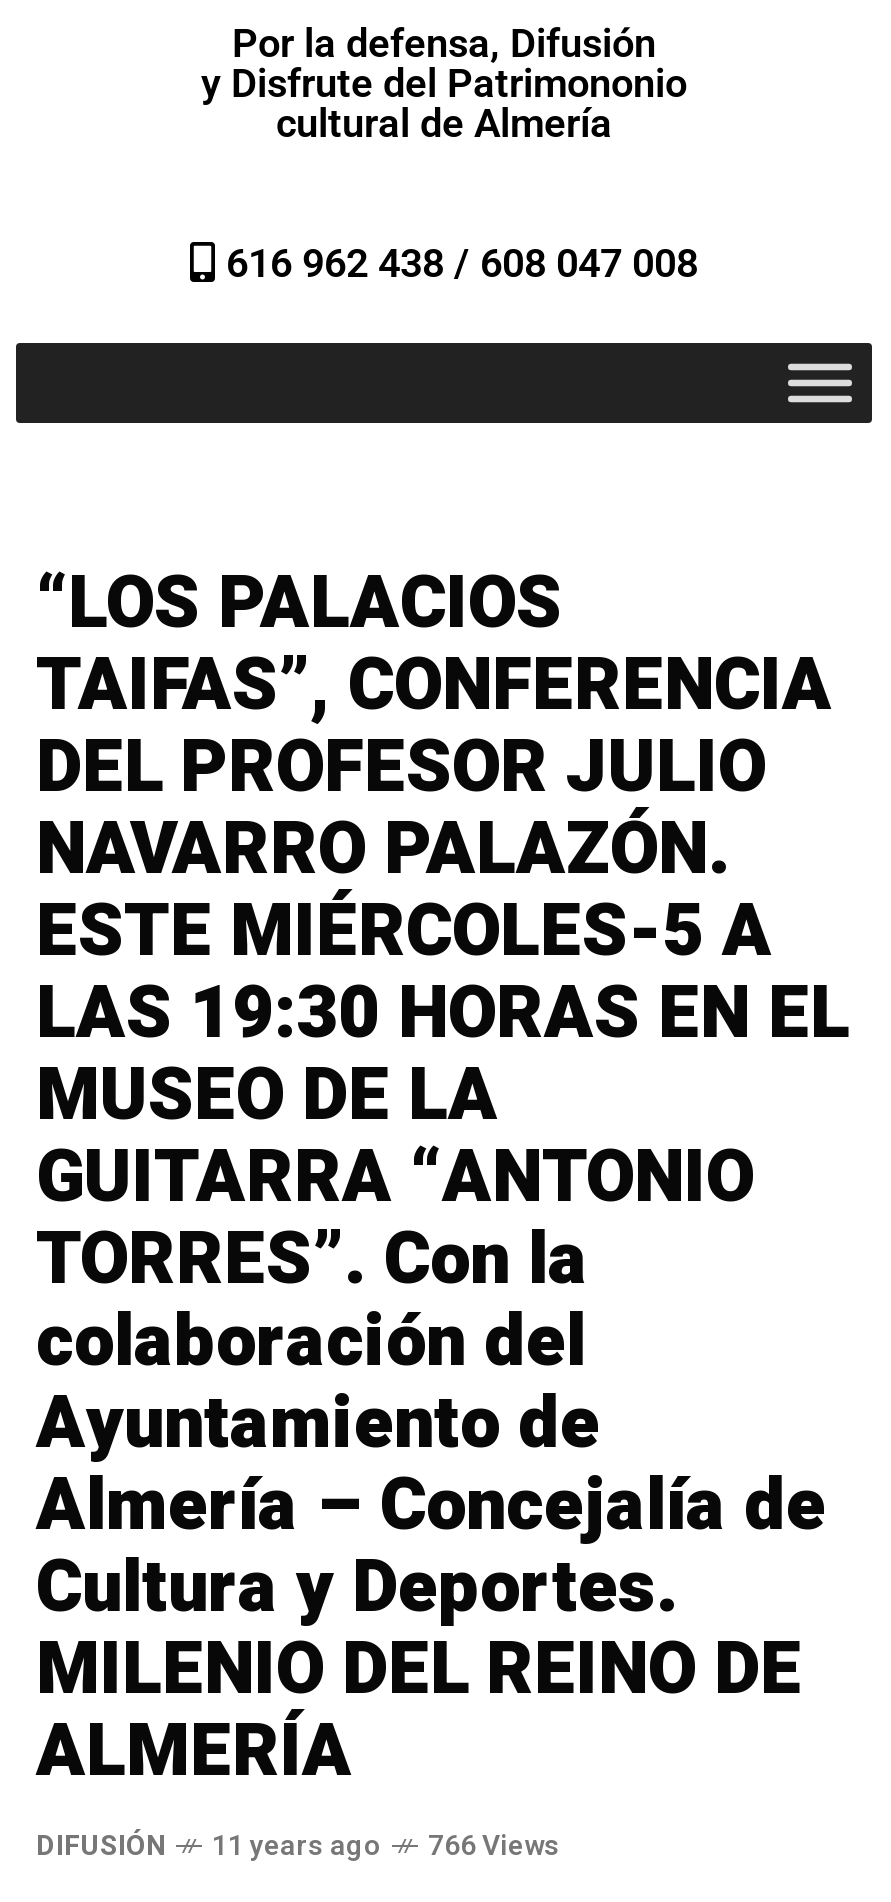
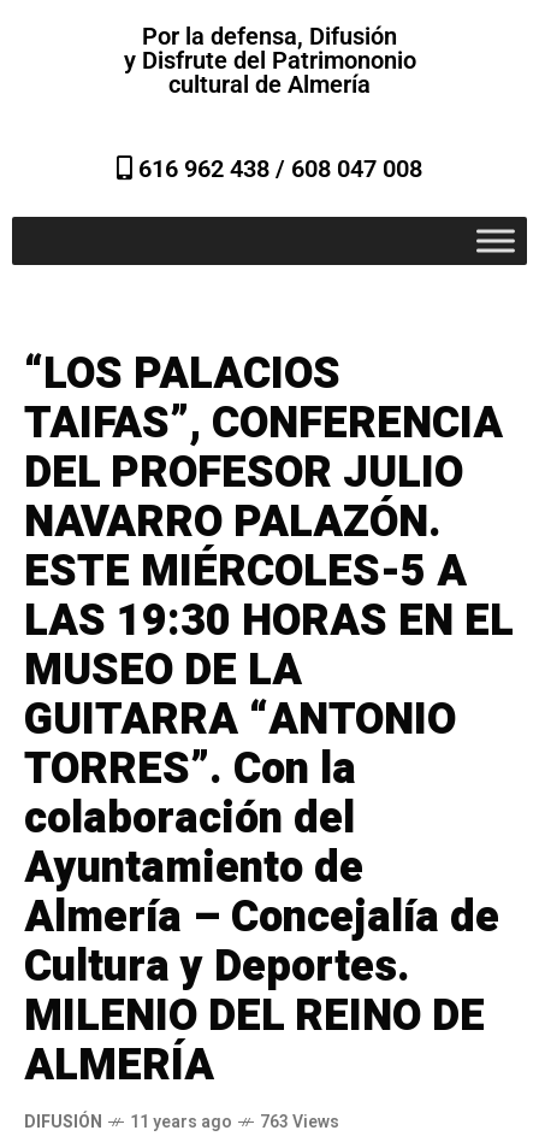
[36,1825,560,1867] DIFUSIÓN 11 years ago 766 Views -> [24,1109,339,1135] DIFUSIÓN 11 years ago 763 Views

